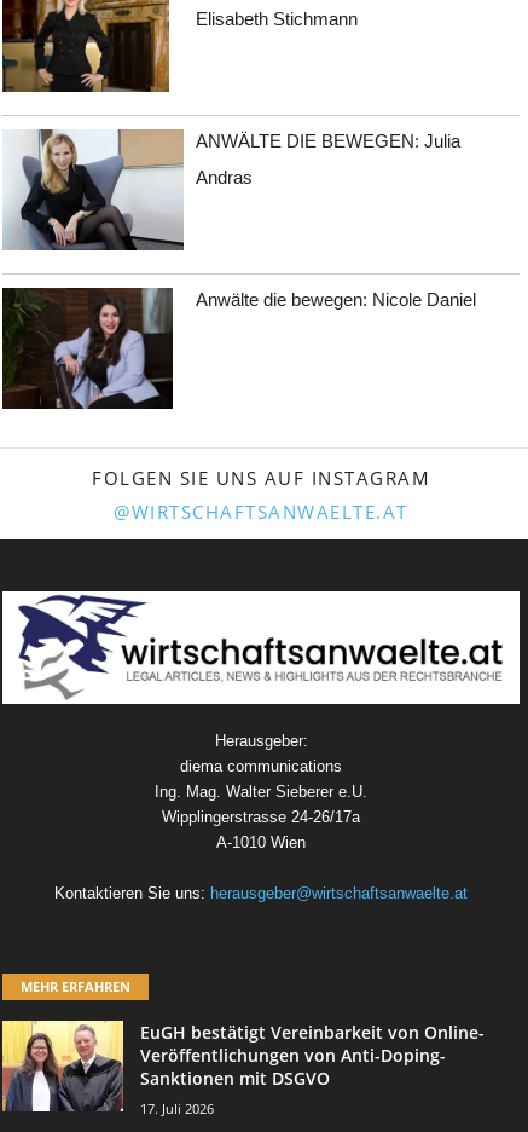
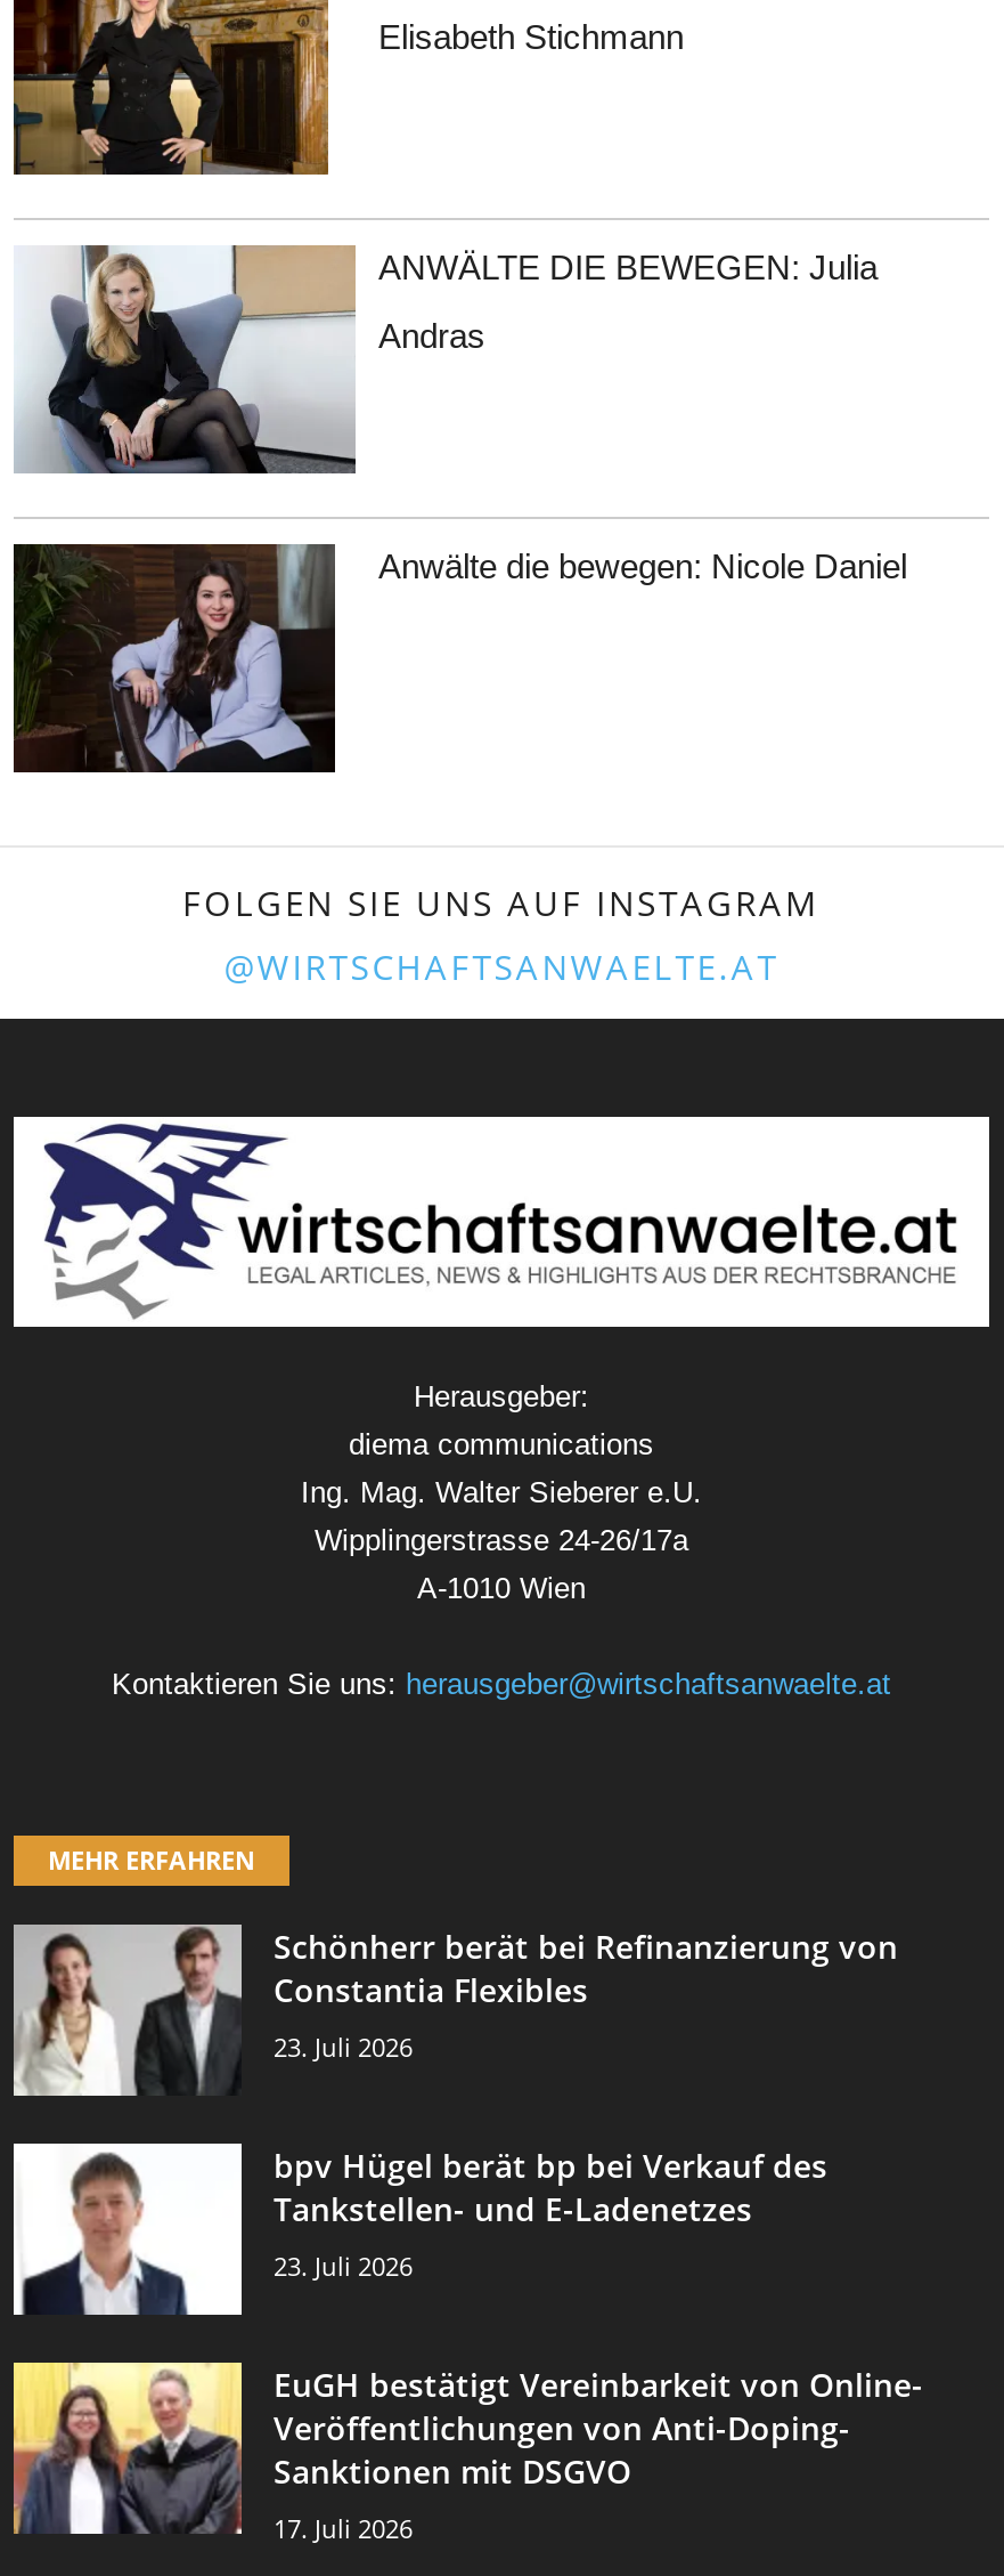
none -> [11,1923,898,2283] [image] | Schönherr berät bei Refinanzierung von | Constantia Flexibles | 23. Juli 2026 | bpv Hügel berät bp bei Verkauf des | Tankstellen- und E-Ladenetzes | 23. Juli 2026
none -> [11,2140,244,2318] [image]

